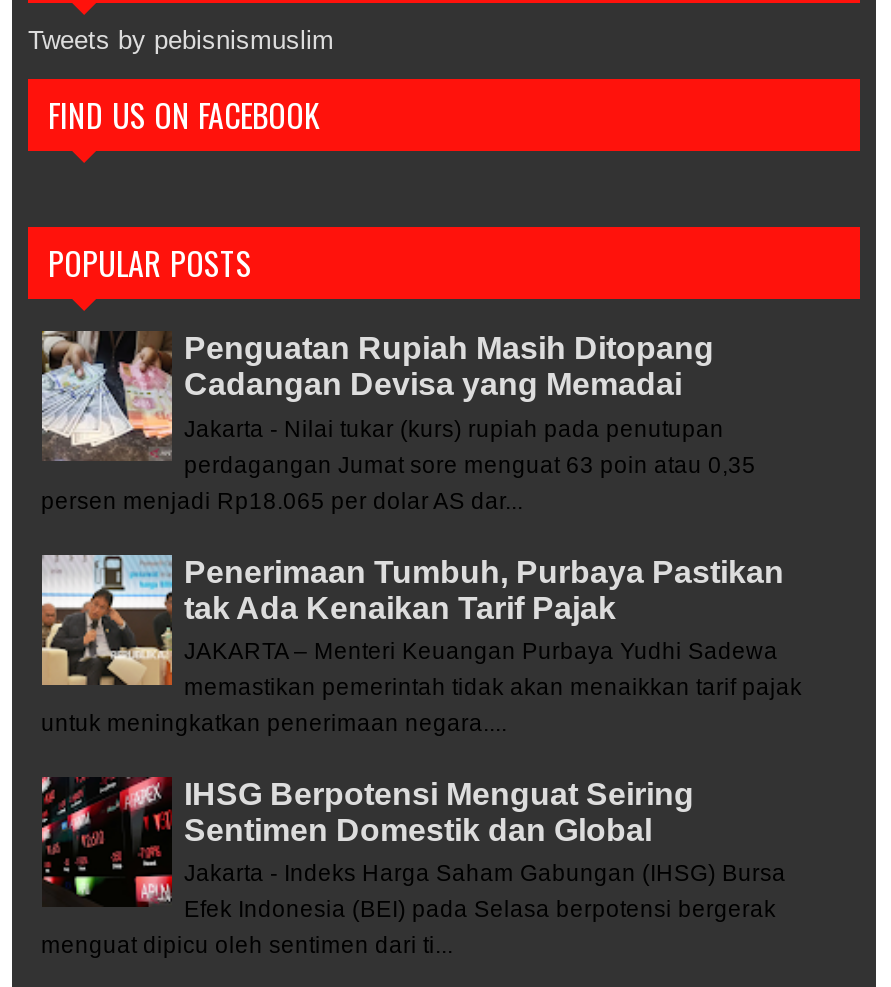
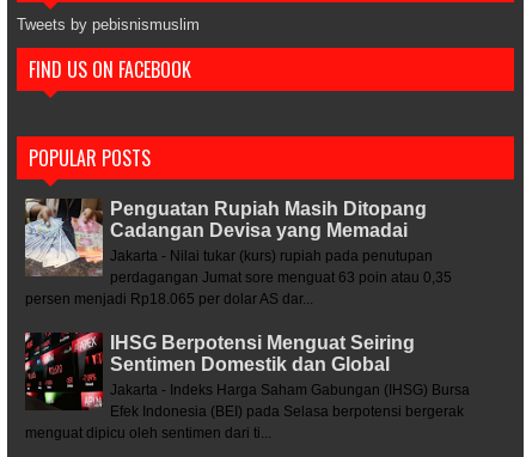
[40,553,802,734] [image] | Penerimaan Tumbuh, Purbaya Pastikan | tak Ada Kenaikan Tarif Pajak | JAKARTA – Menteri Keuangan Purbaya Yudhi Sadewa | memastikan pemerintah tidak akan menaikkan tarif pajak | untuk meningkatkan penerimaan negara.... -> none

